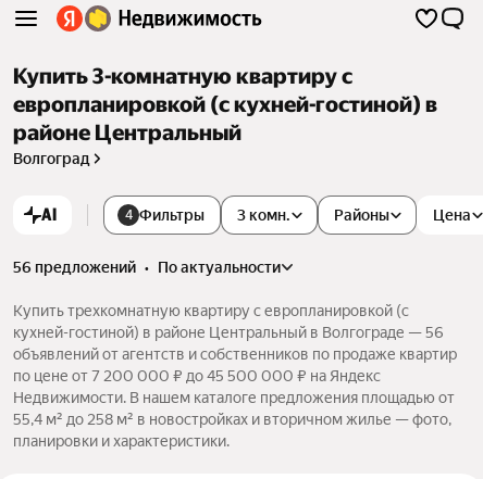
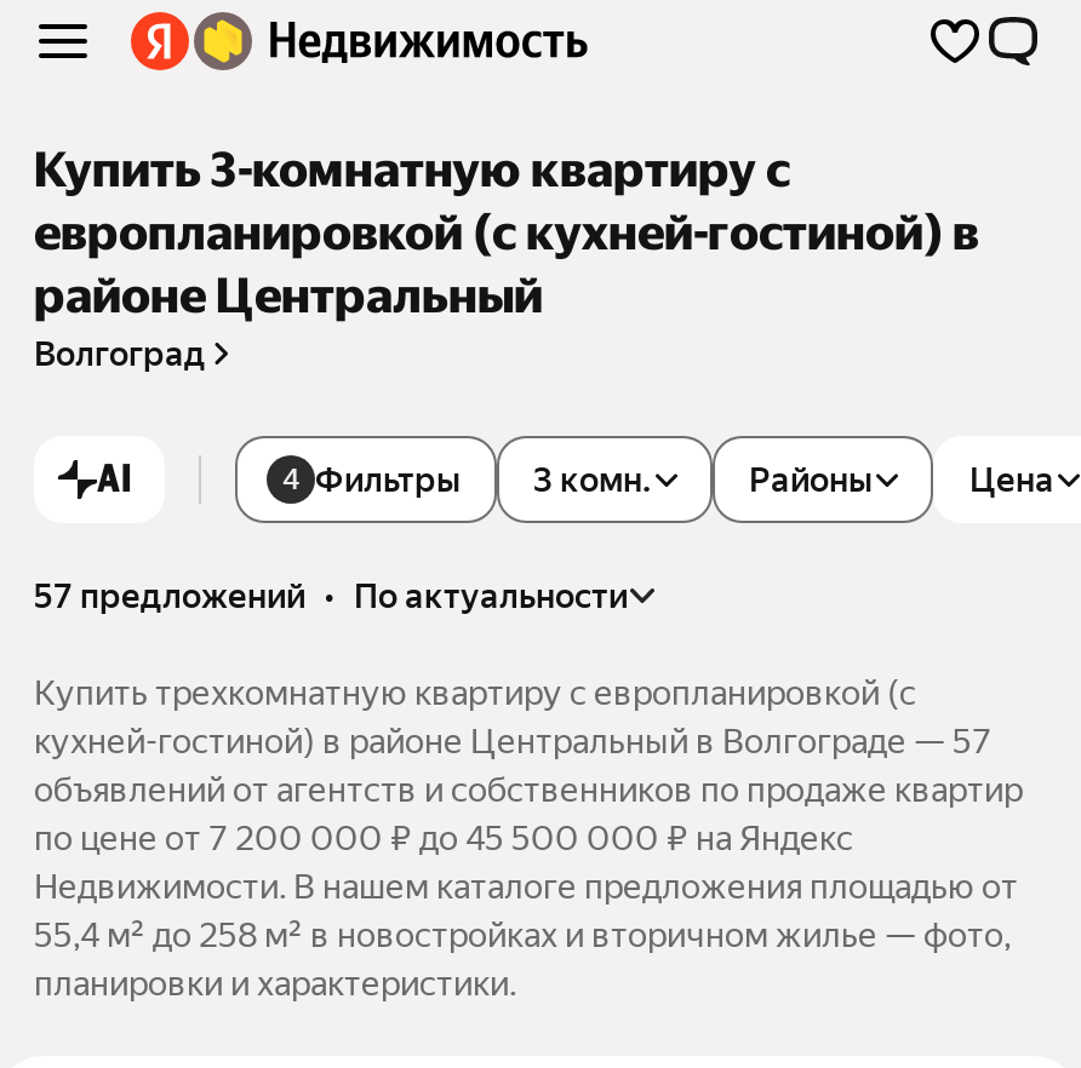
[13,259,281,276] 56 предложений • по актуальности -> [34,577,628,616] 57 предложений • по актуальности
[13,324,444,341] кухней-гостиной) в районе Центральный в Волгограде — 56 -> [34,722,991,761] кухней-гостиной) в районе Центральный в Волгограде — 57

